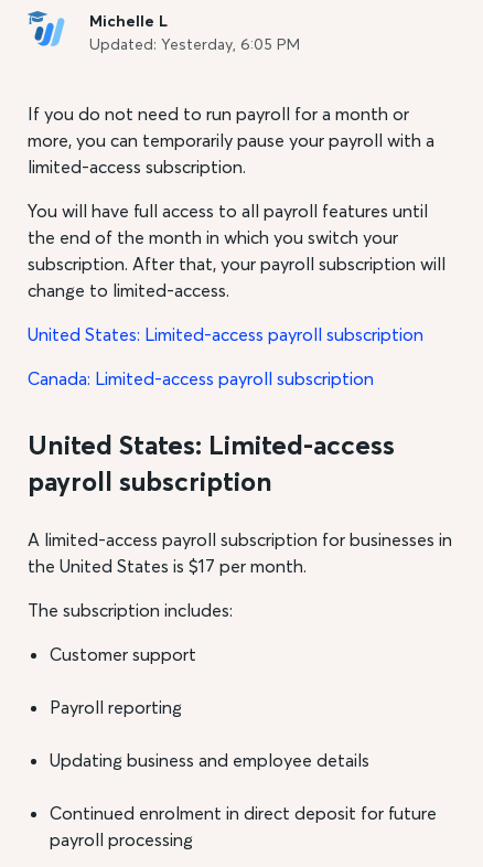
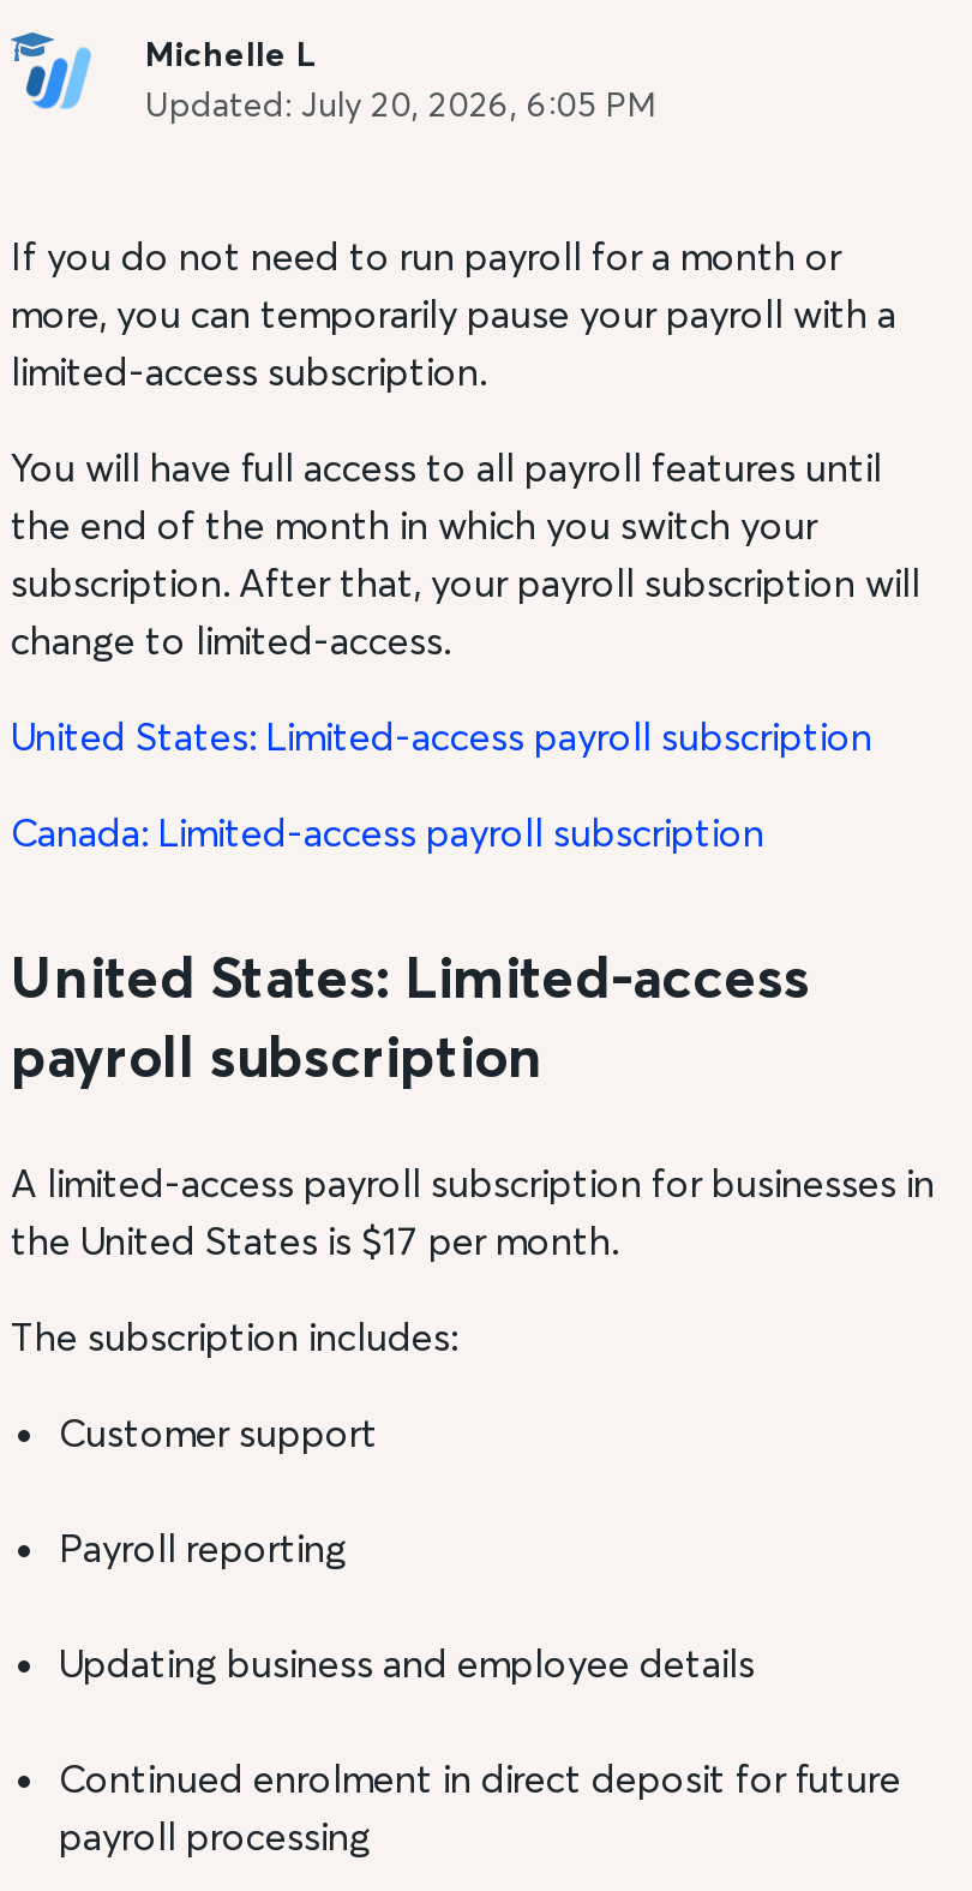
[89,34,300,54] Updated: Yesterday, 6:05 PM -> [145,83,656,126] Updated: July 20, 2026, 6:05 PM

